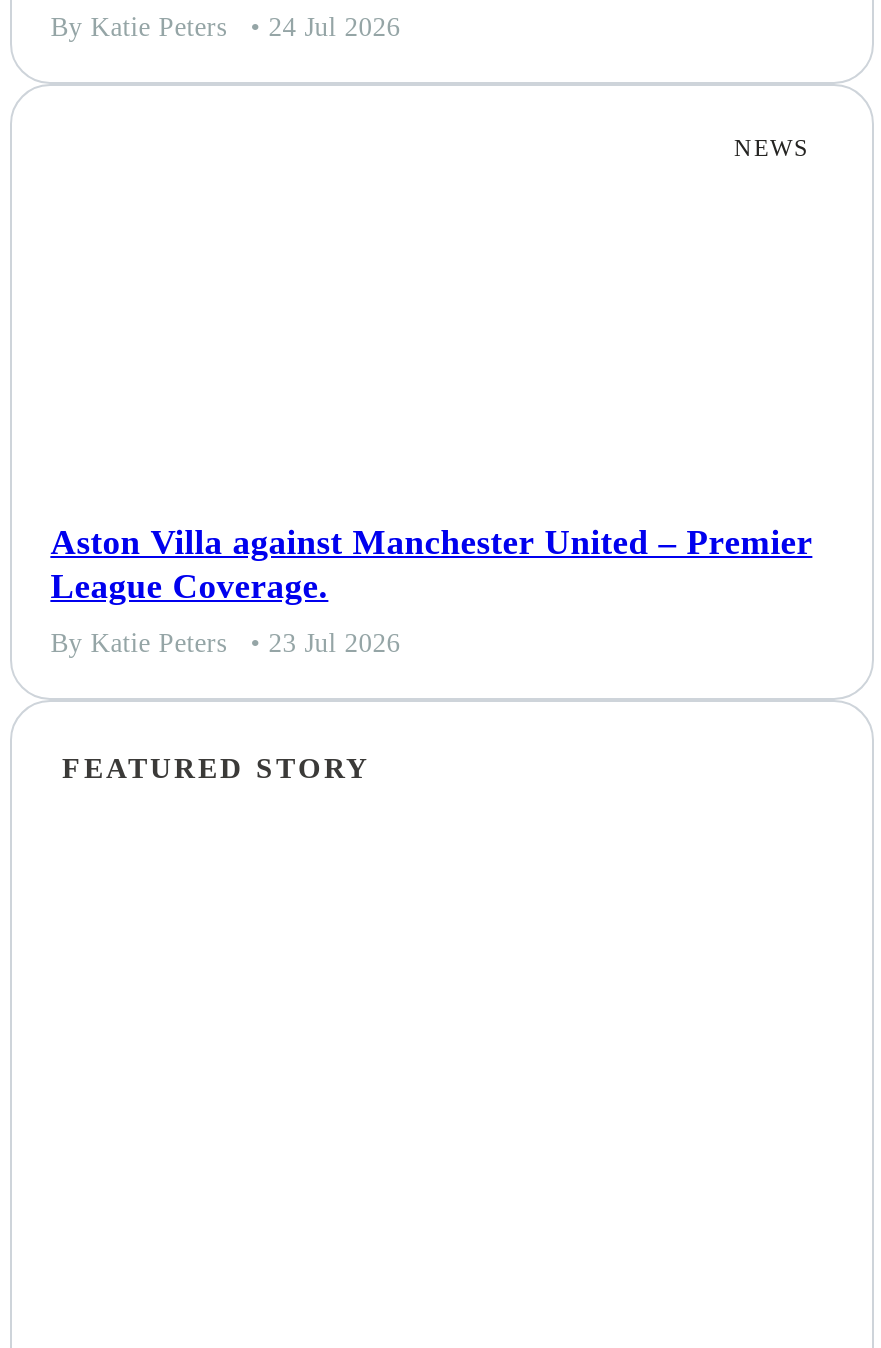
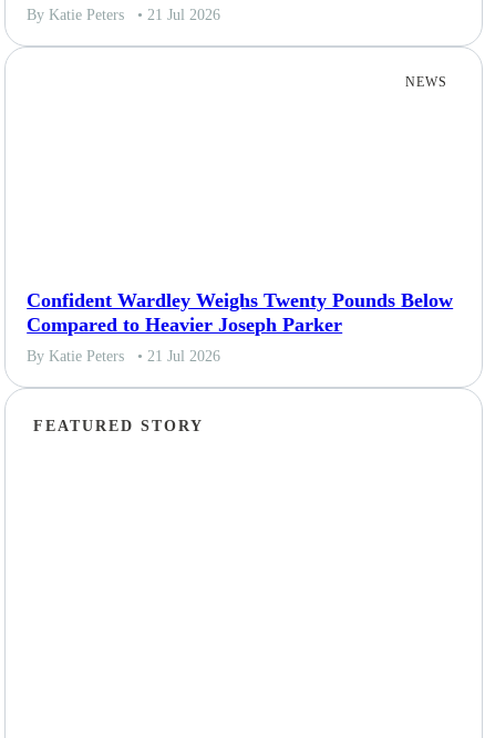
[50,12,400,42] By Katie Peters • 24 Jul 2026 -> [27,6,221,23] By Katie Peters • 21 Jul 2026
[50,522,812,606] Aston Villa against Manchester United – Premier | League Coverage. -> [27,289,453,336] Confident Wardley Weighs Twenty Pounds Below | Compared to Heavier Joseph Parker
[50,628,400,658] By Katie Peters • 23 Jul 2026 -> [27,348,221,364] By Katie Peters • 21 Jul 2026

